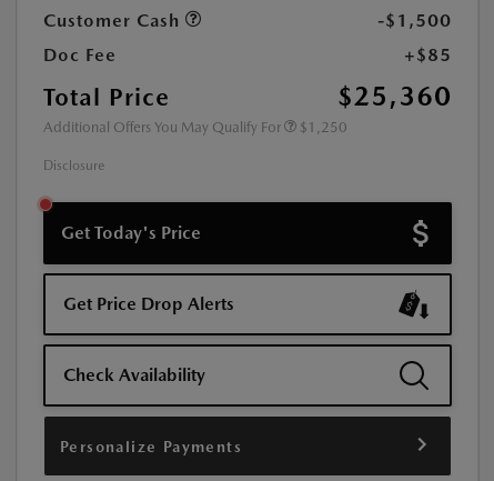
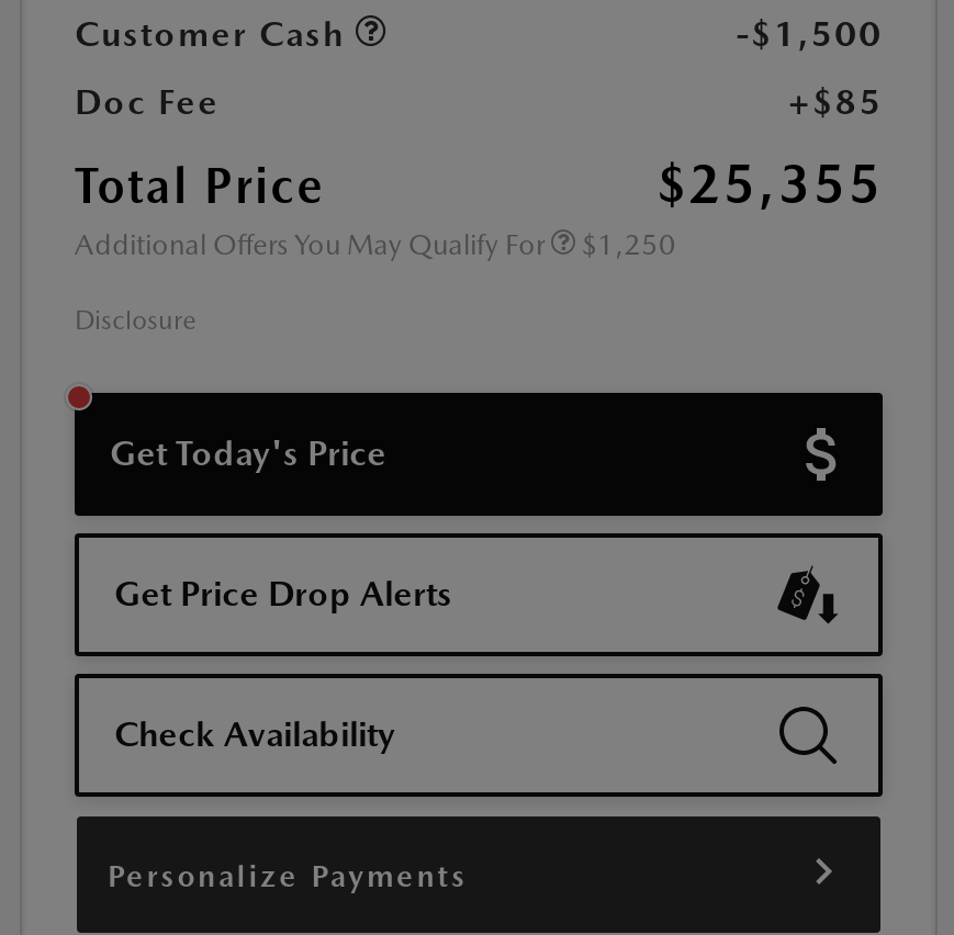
[337,80,452,112] $25,360 -> [656,151,883,215] $25,355

